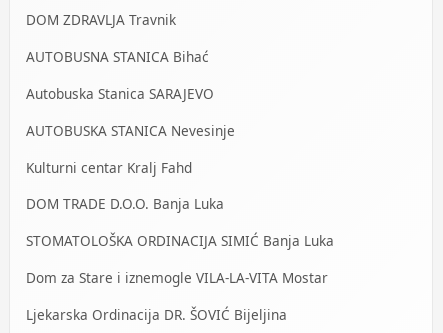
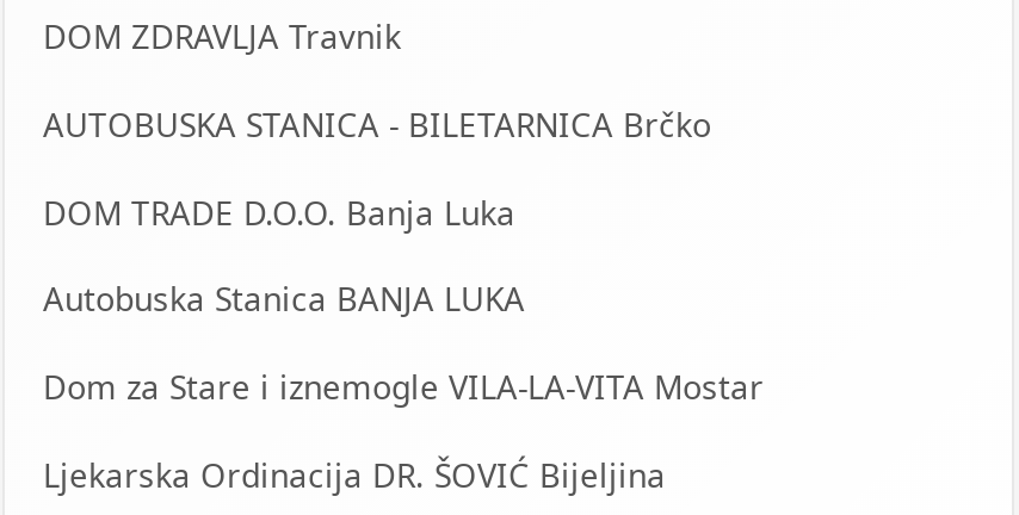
[26,47,235,176] AUTOBUSNA STANICA Bihać | Autobuska Stanica SARAJEVO | AUTOBUSKA STANICA Nevesinje | Kulturni centar Kralj Fahd -> [43,101,711,146] AUTOBUSKA STANICA - BILETARNICA Brčko
[26,231,334,250] STOMATOLOŠKA ORDINACIJA SIMIĆ Banja Luka -> [43,276,525,321] Autobuska Stanica BANJA LUKA

